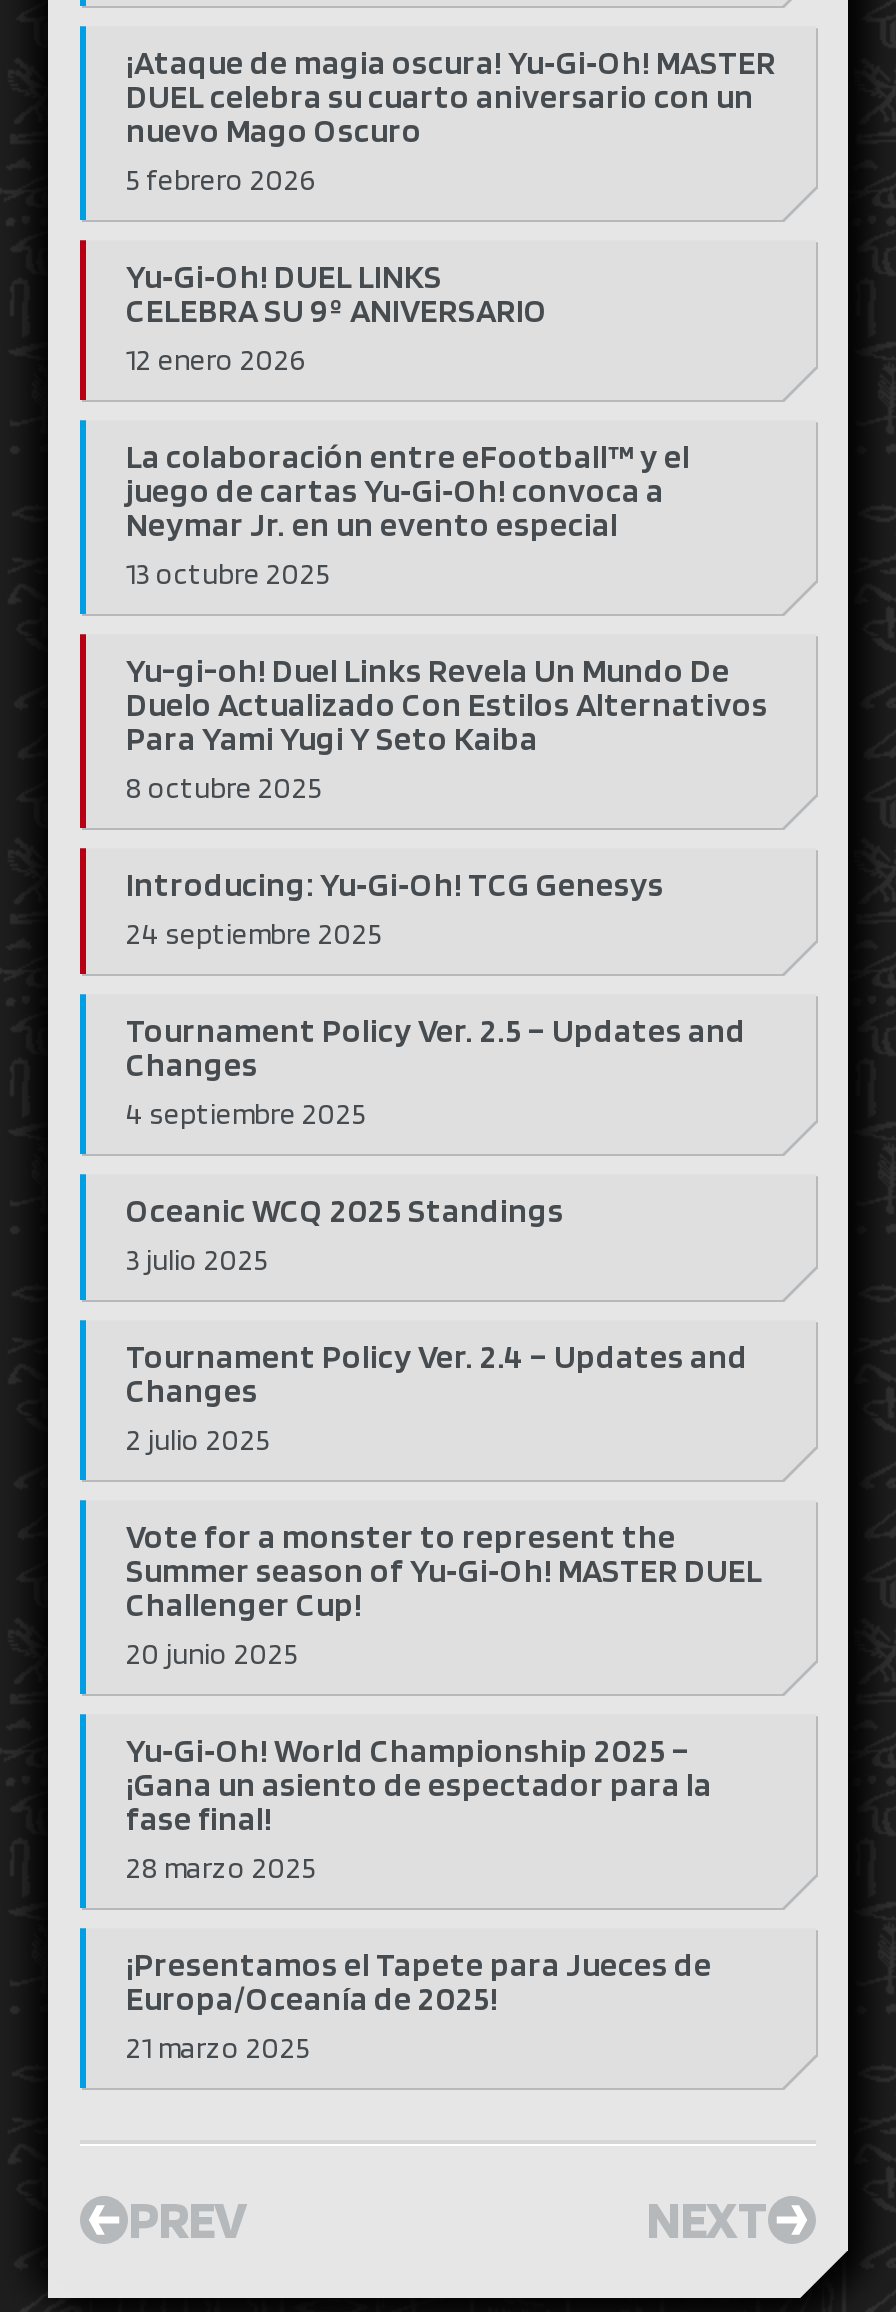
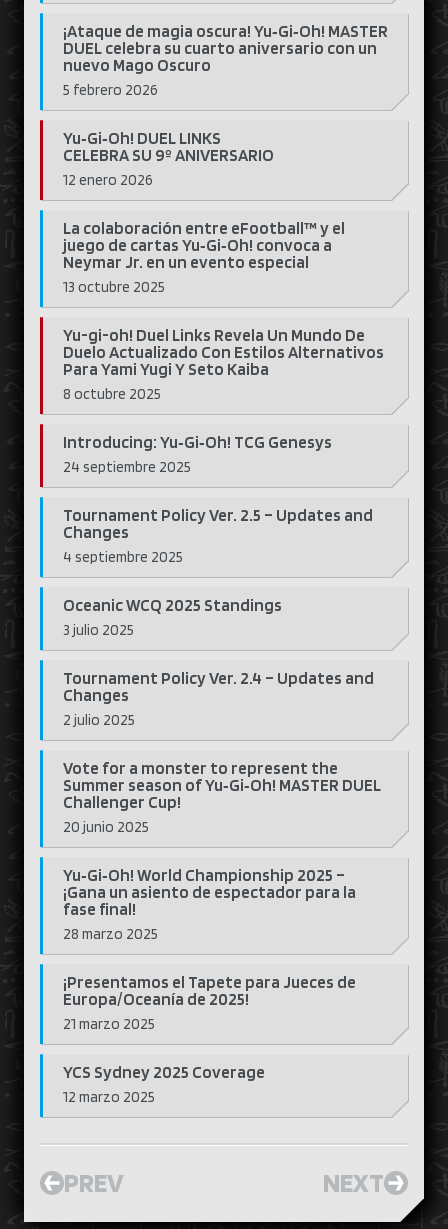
none -> [63,1062,265,1106] YCS Sydney 2025 Coverage | 12 marzo 2025

